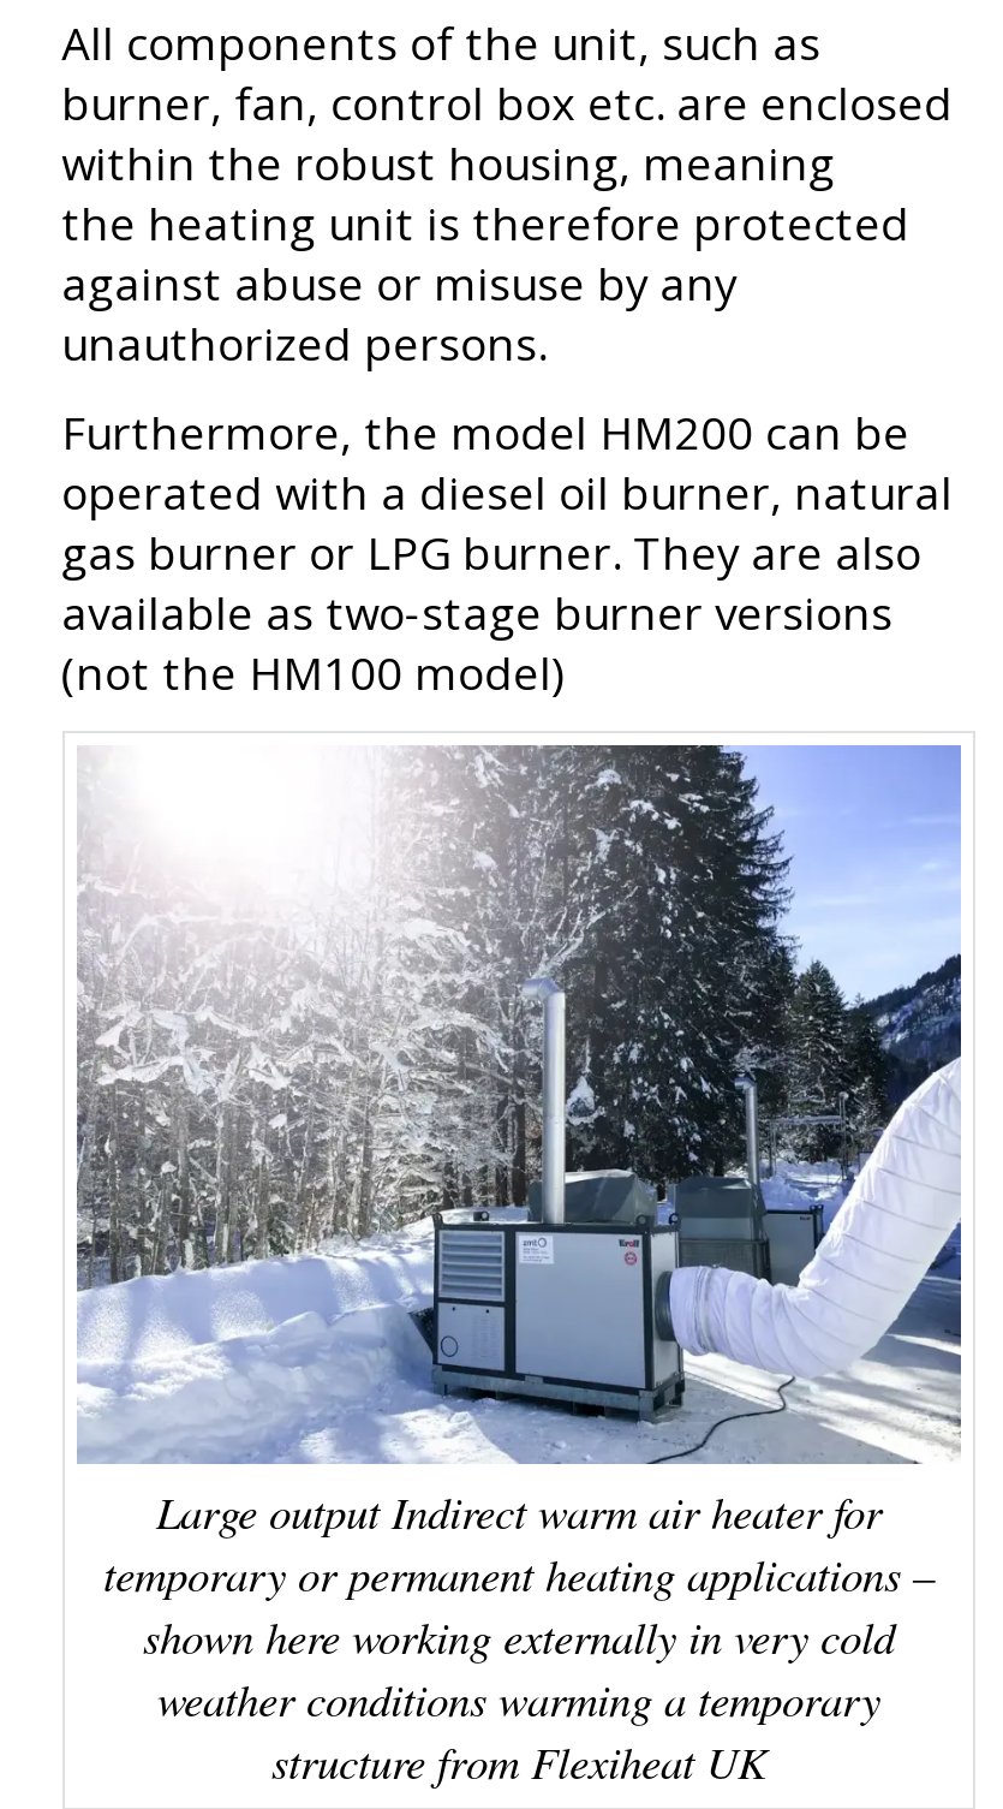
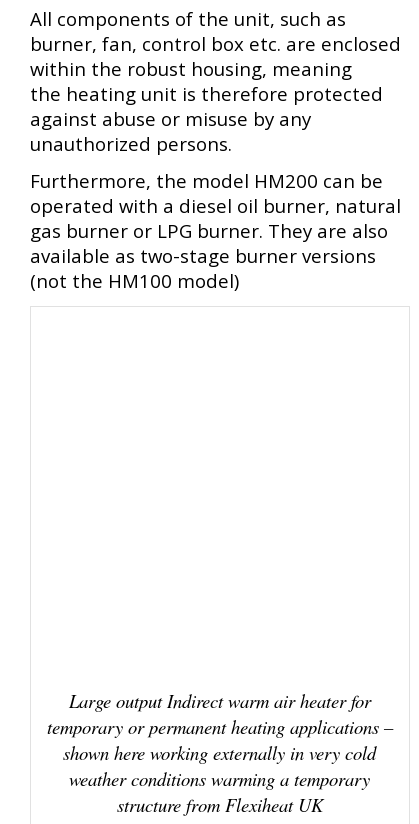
[74,742,963,1468] [image] -> none

